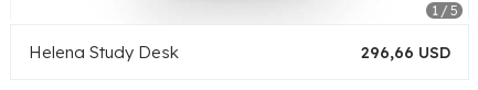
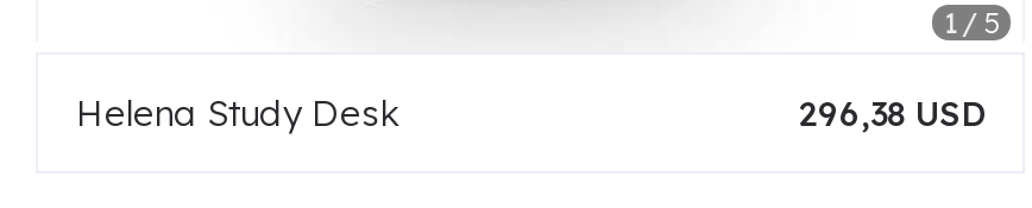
[361,42,450,62] 296,66 USD -> [799,92,984,134] 296,38 USD

